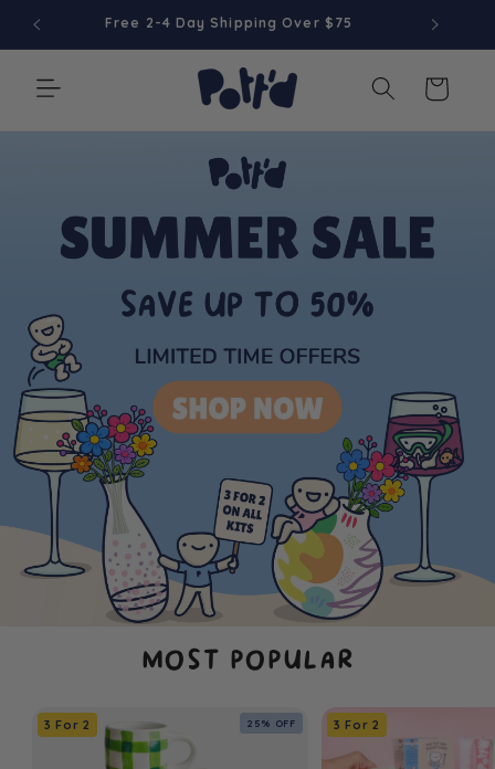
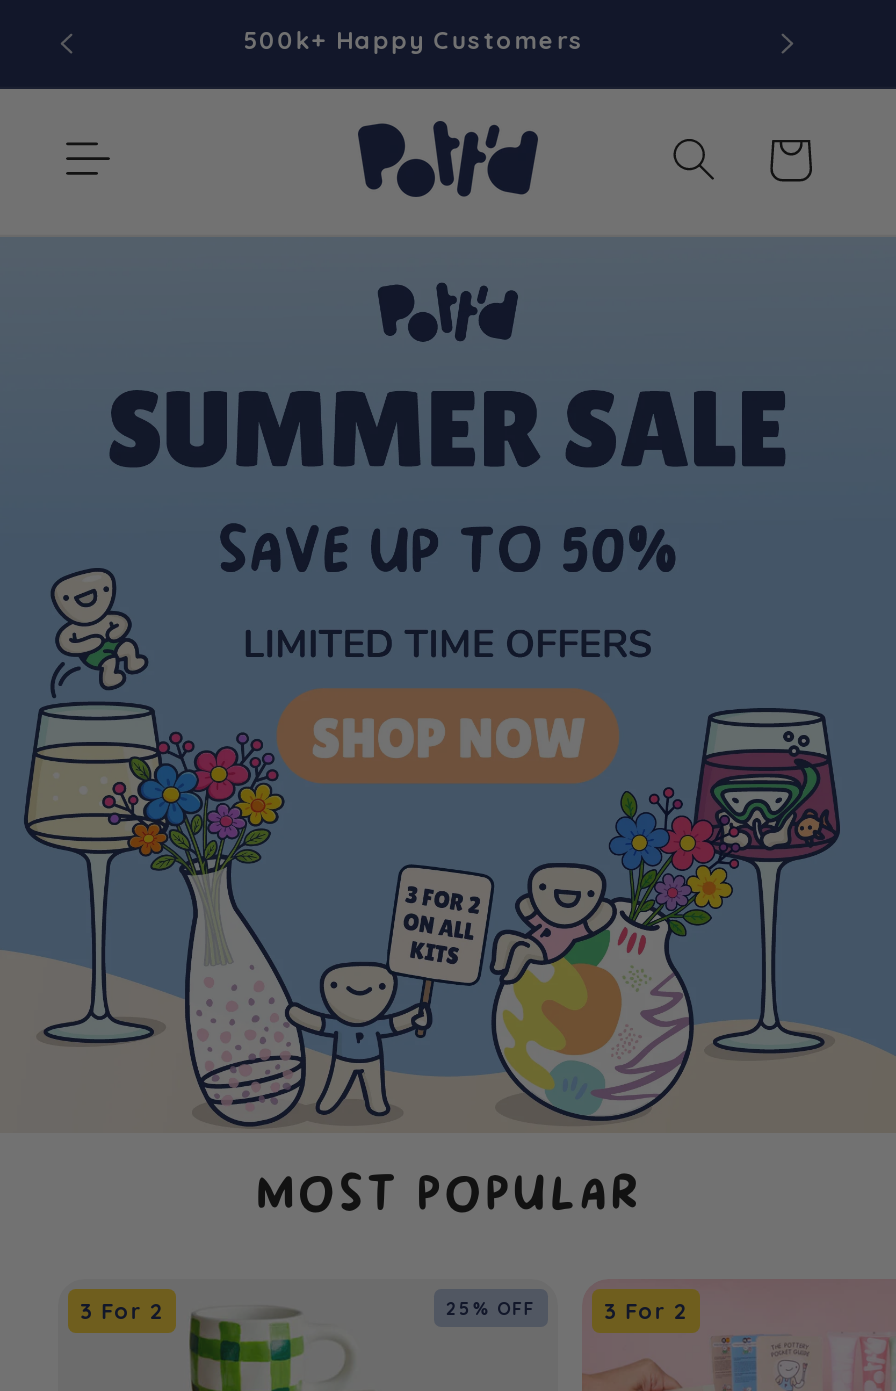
[105,14,352,31] Free 2-4 Day Shipping Over $75 -> [243,25,585,55] 500k+ Happy Customers

